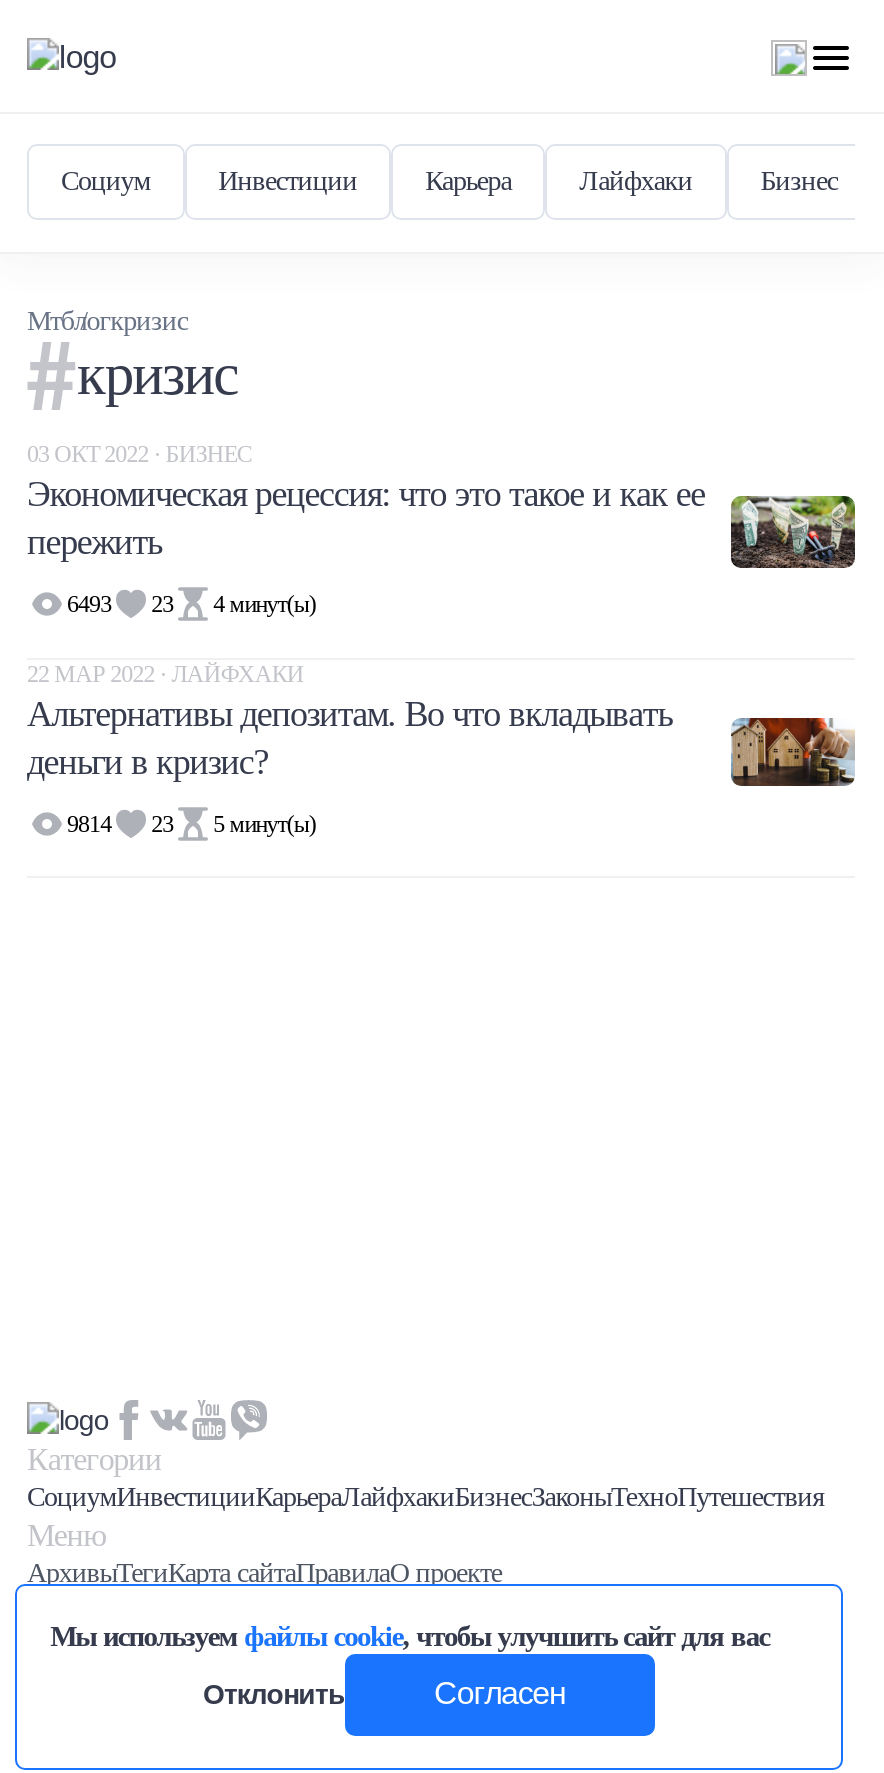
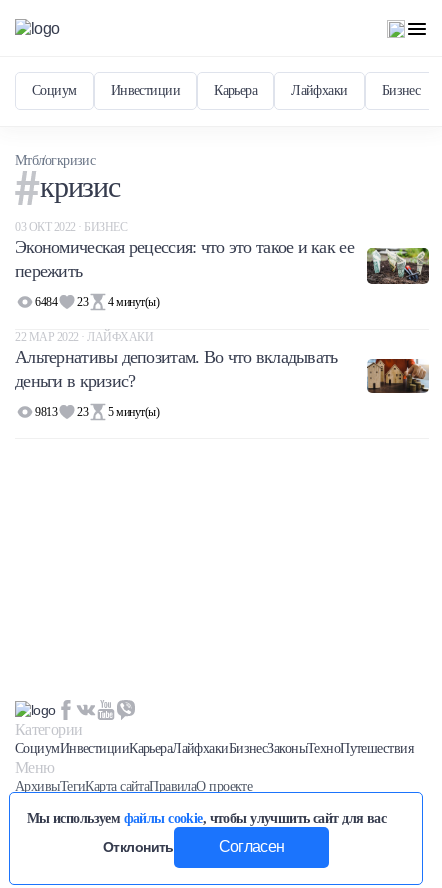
[67,590,316,618] 6493 23 4 минут(ы) -> [35,295,159,309] 6484 23 4 минут(ы)
[67,810,316,838] 9814 23 5 минут(ы) -> [35,405,159,419] 9813 23 5 минут(ы)

